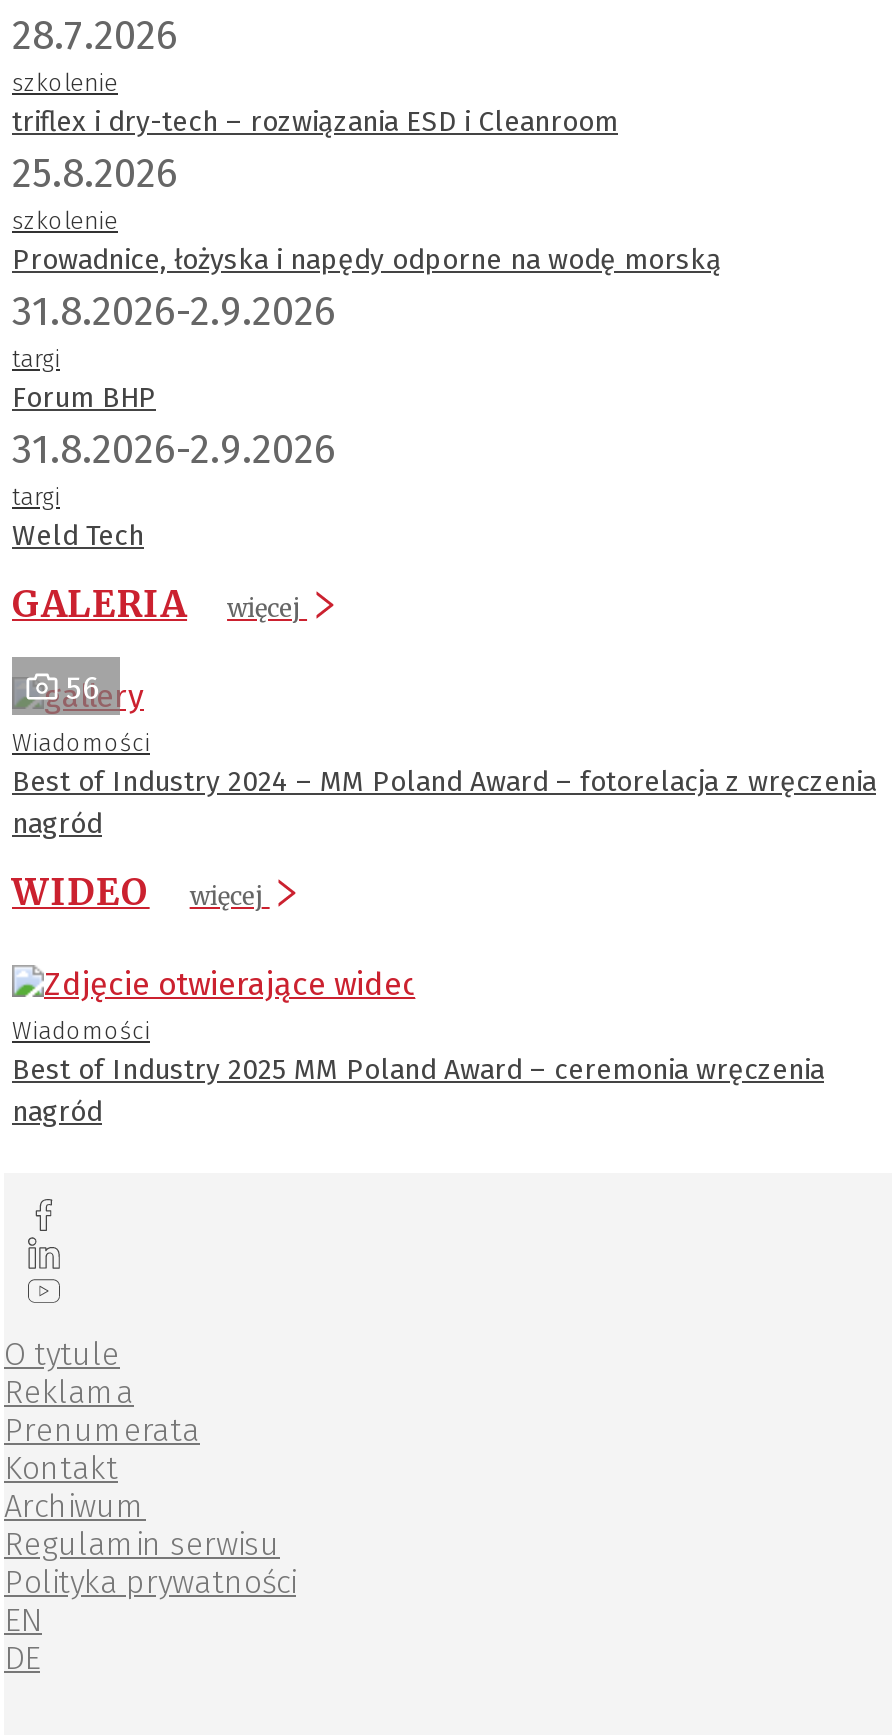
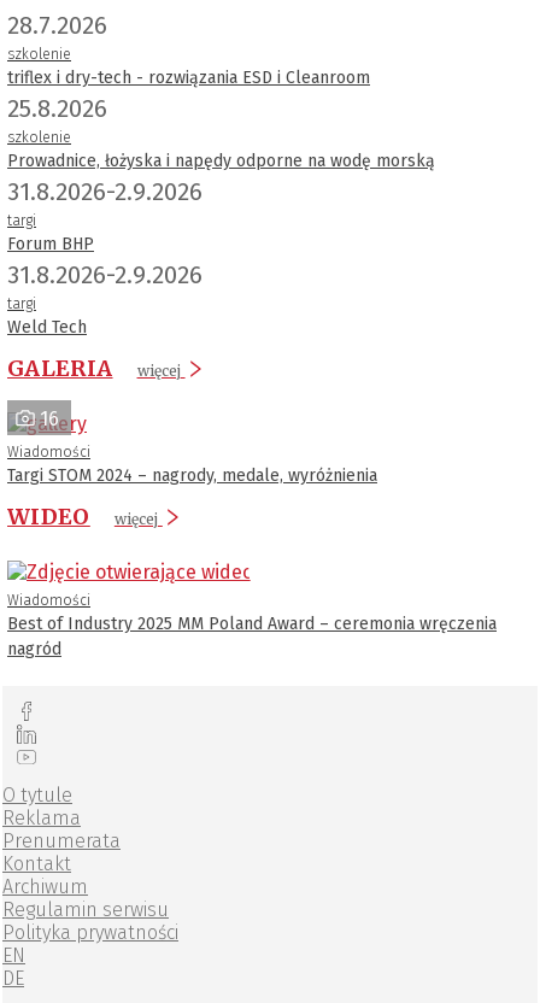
[12,105,618,139] triflex i dry-tech – rozwiązania ESD i Cleanroom -> [7,67,370,88] triflex i dry-tech - rozwiązania ESD i Cleanroom
[66,669,100,707] 56 -> [40,408,59,430] 16
[12,765,876,841] Best of Industry 2024 – MM Poland Award – fotorelacja z wręczenia | nagród -> [7,465,377,486] Targi STOM 2024 – nagrody, medale, wyróżnienia

